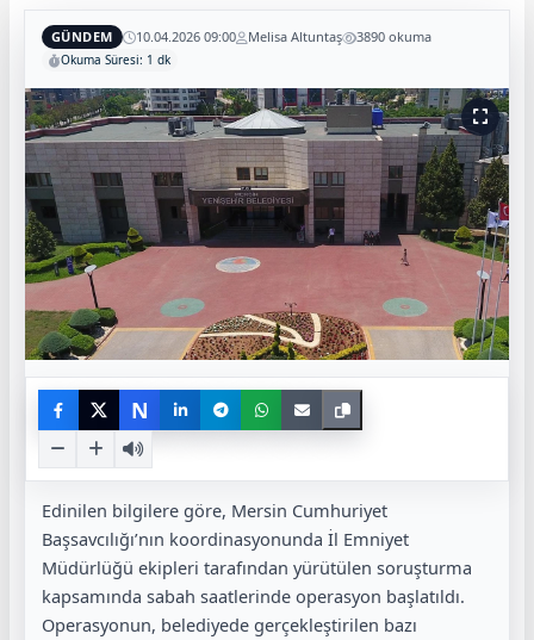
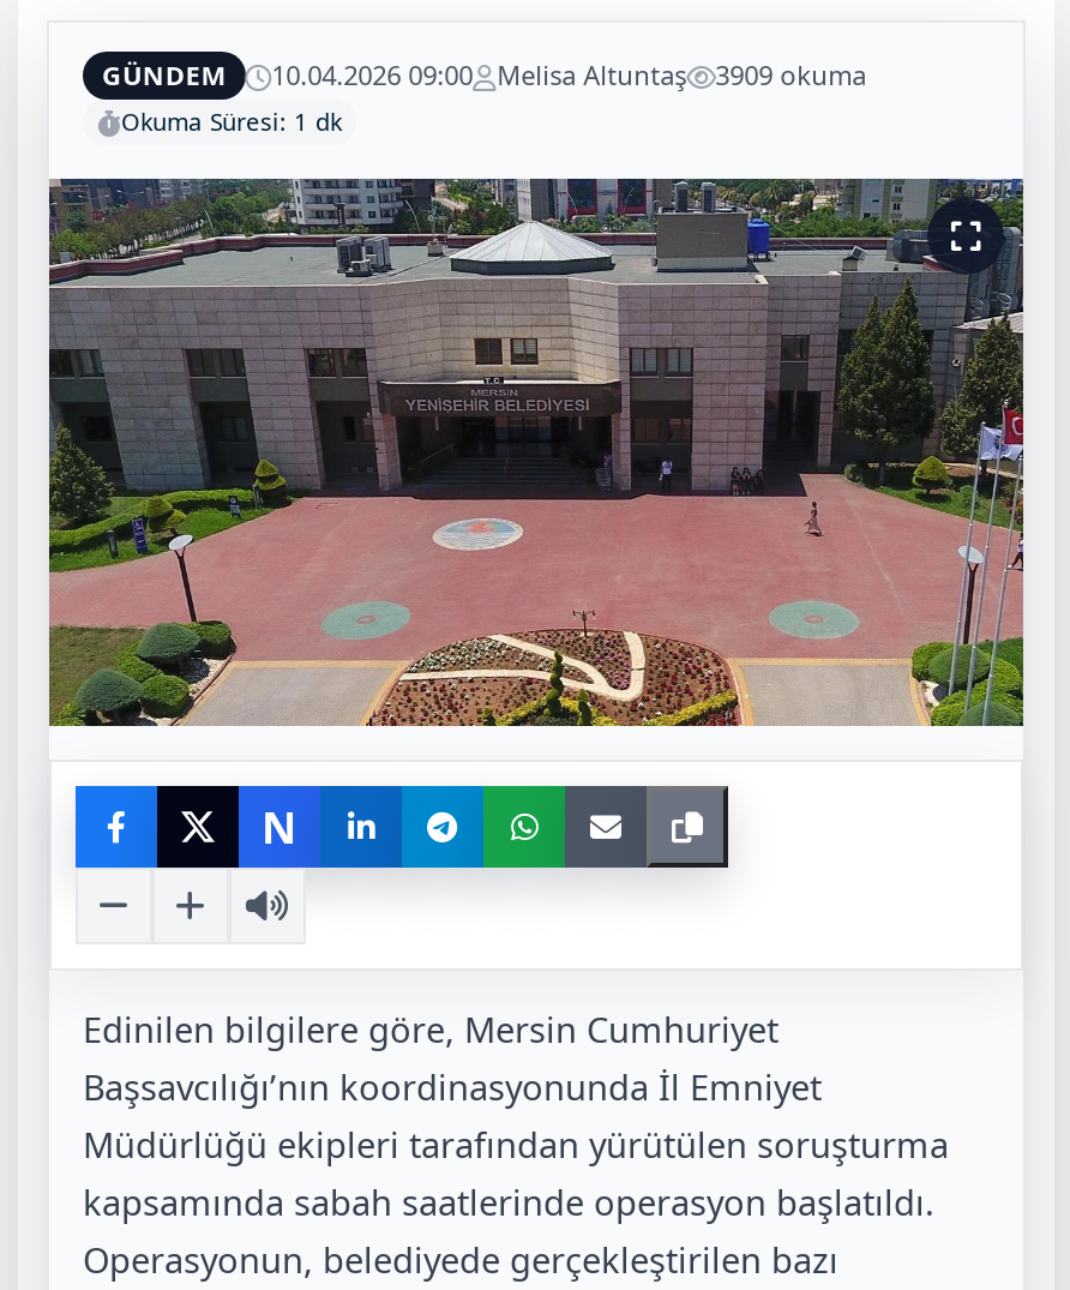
[51,27,431,45] GÜNDEM 10.04.2026 09:00 Melisa Altuntaş 3890 okuma -> [102,56,866,92] GÜNDEM 10.04.2026 09:00 Melisa Altuntaş 3909 okuma

